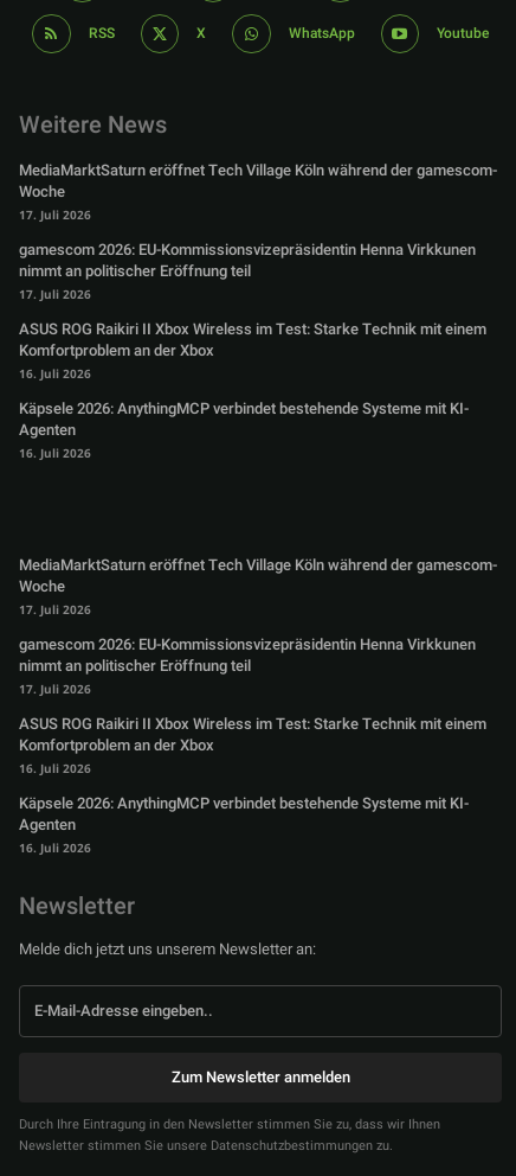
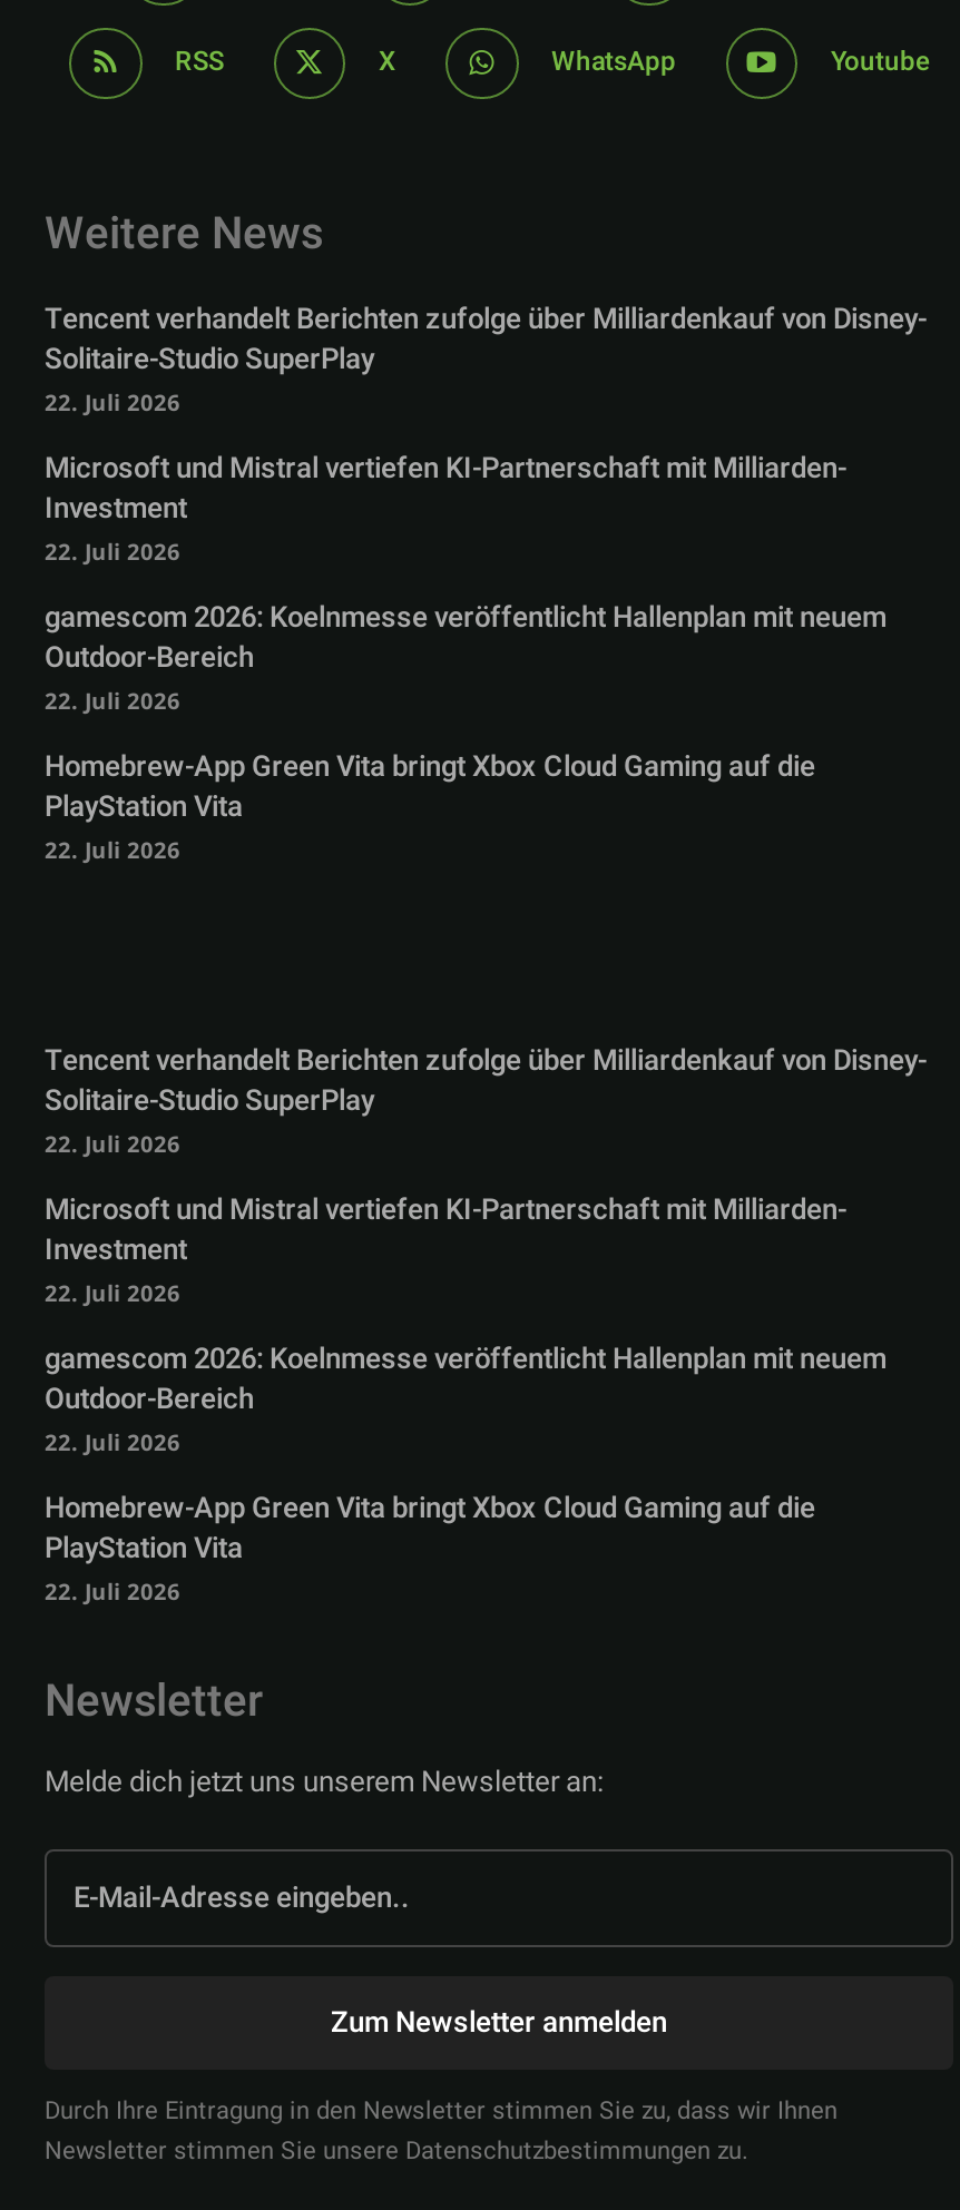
[19,159,497,223] MediaMarktSaturn eröffnet Tech Village Köln während der gamescom- | Woche | 17. Juli 2026 -> [45,298,927,418] Tencent verhandelt Berichten zufolge über Milliardenkauf von Disney- | Solitaire-Studio SuperPlay | 22. Juli 2026
[19,238,476,302] gamescom 2026: EU-Kommissionsvizepräsidentin Henna Virkkunen | nimmt an politischer Eröffnung teil | 17. Juli 2026 -> [45,447,846,567] Microsoft und Mistral vertiefen KI-Partnerschaft mit Milliarden- | Investment | 22. Juli 2026
[19,317,486,381] ASUS ROG Raikiri II Xbox Wireless im Test: Starke Technik mit einem | Komfortproblem an der Xbox | 16. Juli 2026 -> [45,596,886,717] gamescom 2026: Koelnmesse veröffentlicht Hallenplan mit neuem | Outdoor-Bereich | 22. Juli 2026
[19,397,469,461] Käpsele 2026: AnythingMCP verbindet bestehende Systeme mit KI- | Agenten | 16. Juli 2026 -> [45,745,815,866] Homebrew-App Green Vita bringt Xbox Cloud Gaming auf die | PlayStation Vita | 22. Juli 2026
[19,553,497,617] MediaMarktSaturn eröffnet Tech Village Köln während der gamescom- | Woche | 17. Juli 2026 -> [45,1039,927,1160] Tencent verhandelt Berichten zufolge über Milliardenkauf von Disney- | Solitaire-Studio SuperPlay | 22. Juli 2026
[19,633,476,697] gamescom 2026: EU-Kommissionsvizepräsidentin Henna Virkkunen | nimmt an politischer Eröffnung teil | 17. Juli 2026 -> [45,1189,846,1309] Microsoft und Mistral vertiefen KI-Partnerschaft mit Milliarden- | Investment | 22. Juli 2026
[19,712,486,776] ASUS ROG Raikiri II Xbox Wireless im Test: Starke Technik mit einem | Komfortproblem an der Xbox | 16. Juli 2026 -> [45,1338,886,1458] gamescom 2026: Koelnmesse veröffentlicht Hallenplan mit neuem | Outdoor-Bereich | 22. Juli 2026
[19,792,469,856] Käpsele 2026: AnythingMCP verbindet bestehende Systeme mit KI- | Agenten | 16. Juli 2026 -> [45,1487,815,1607] Homebrew-App Green Vita bringt Xbox Cloud Gaming auf die | PlayStation Vita | 22. Juli 2026

